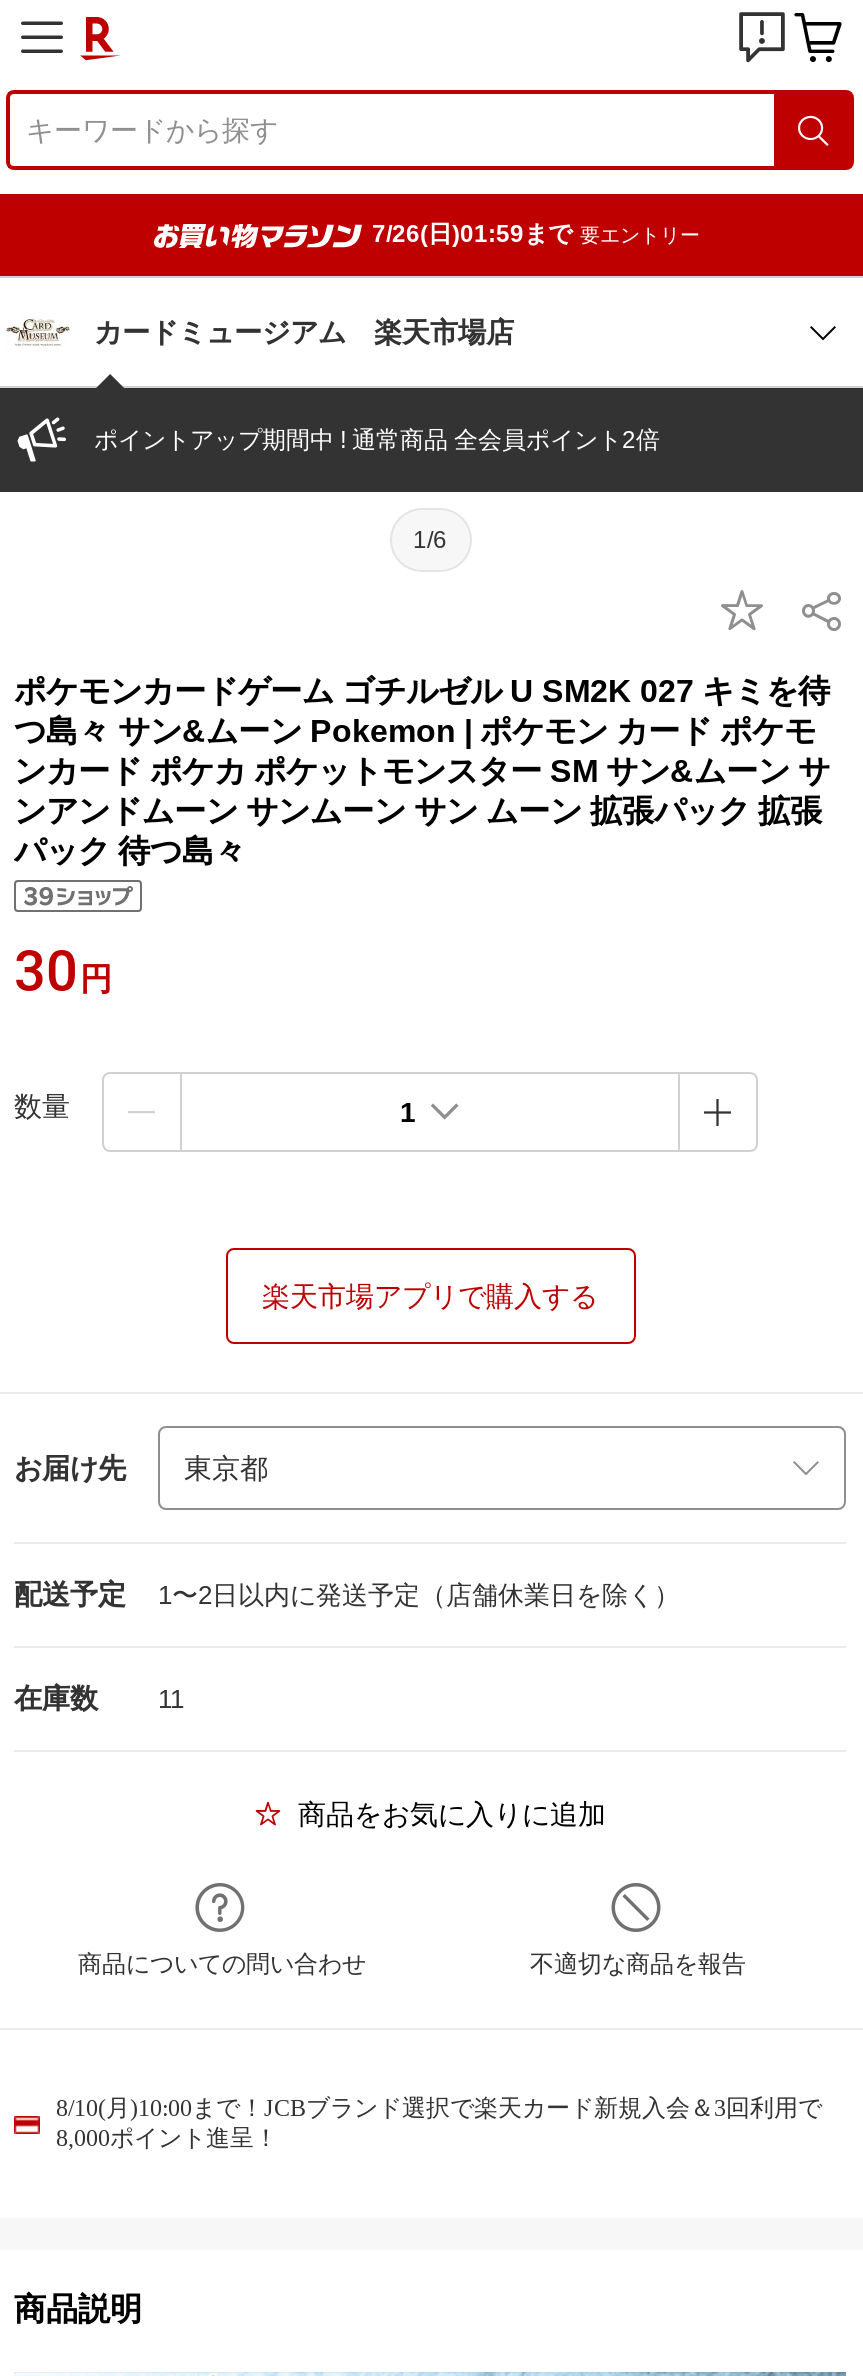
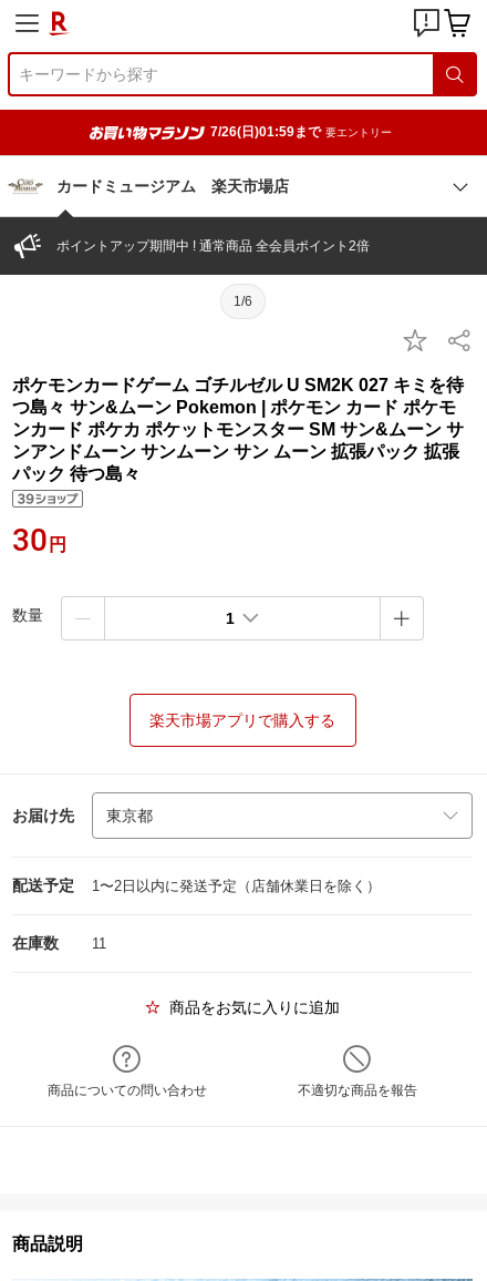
[56,2094,822,2152] 8/10(月)10:00まで！JCBブランド選択で楽天カード新規入会＆3回利用で | 8,000ポイント進呈！ -> none

